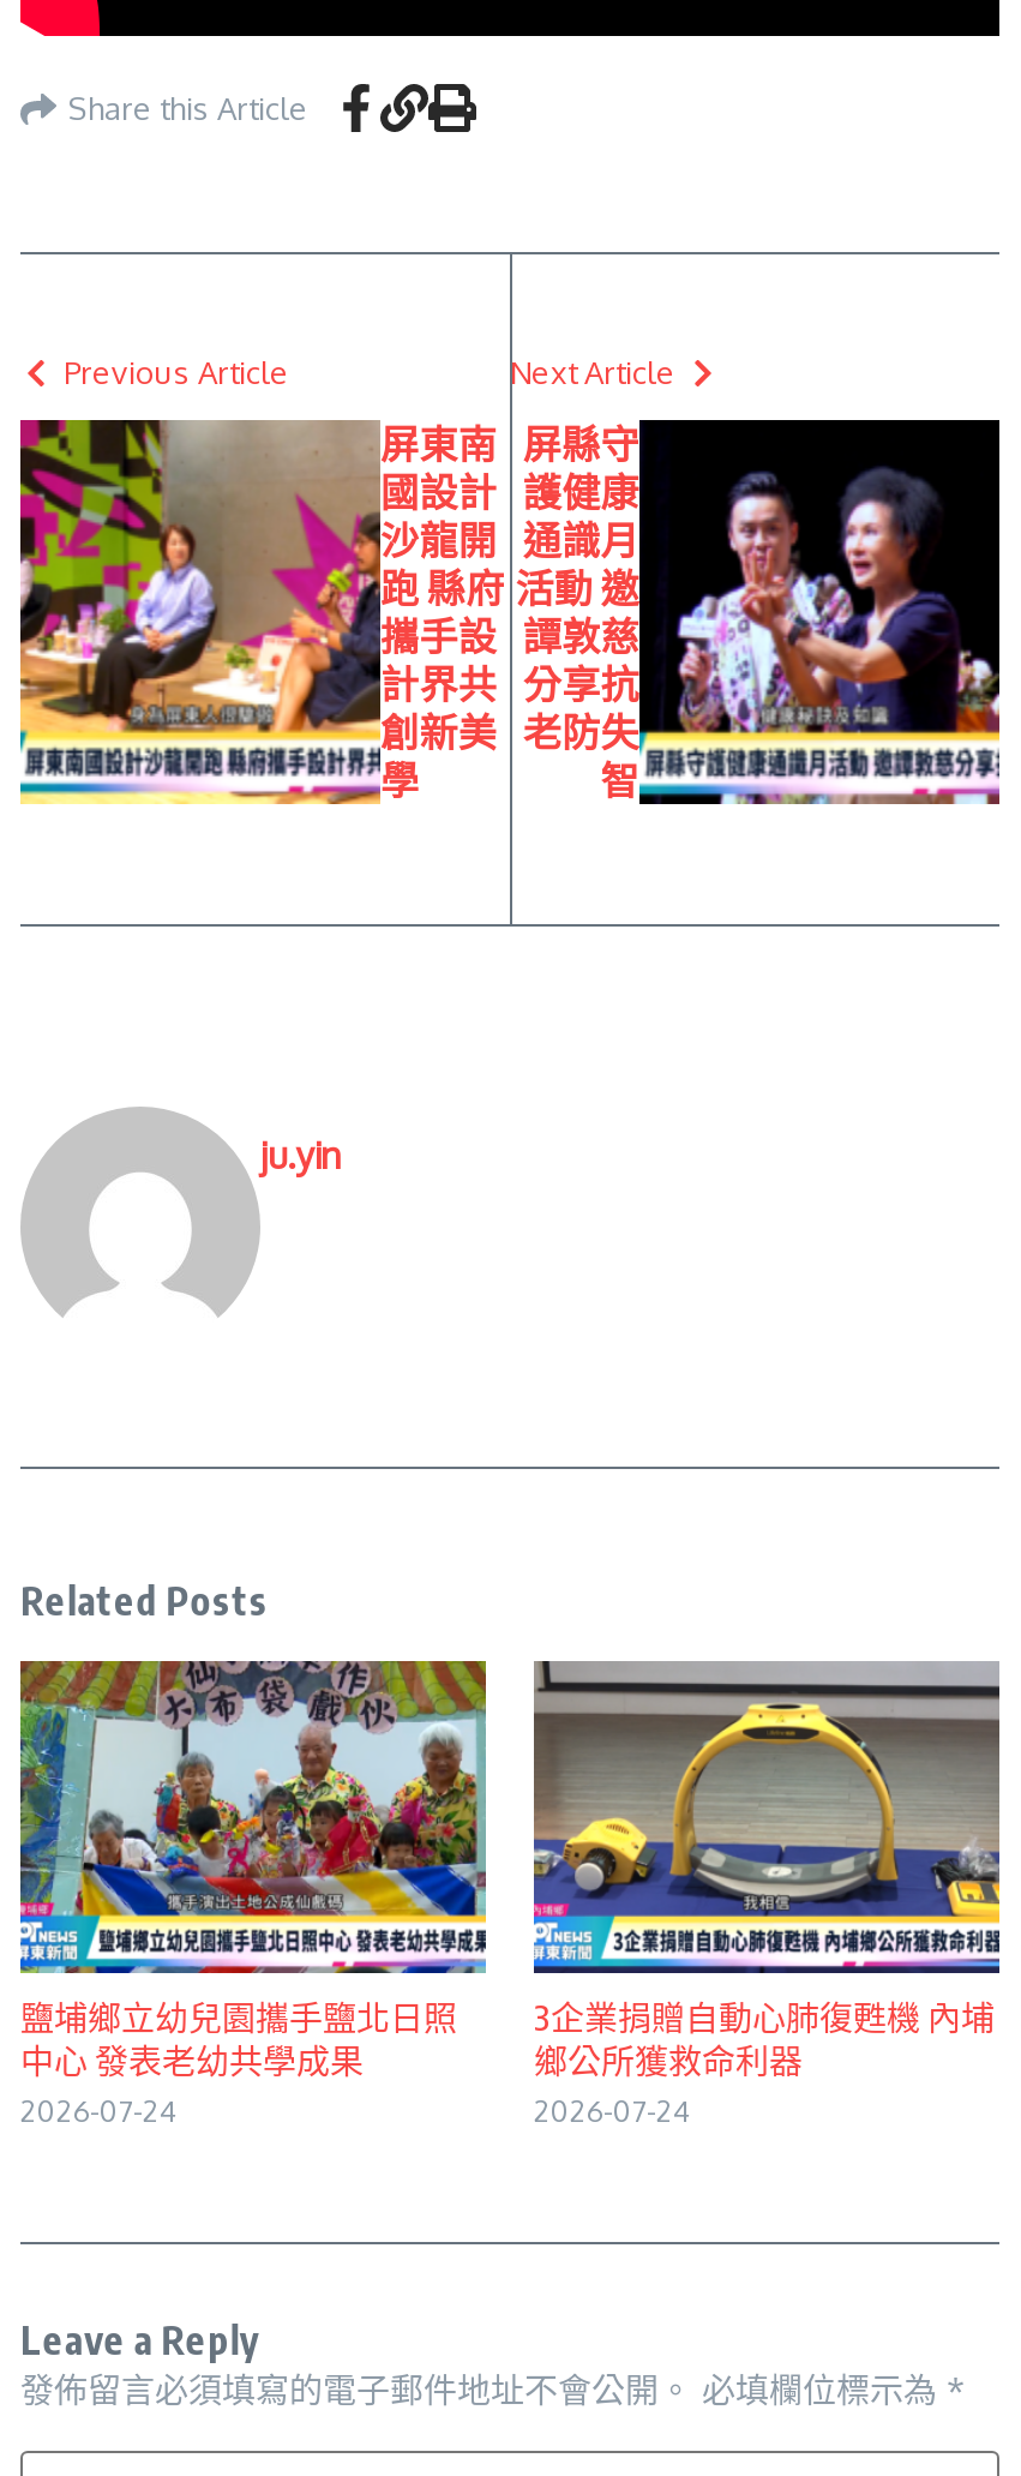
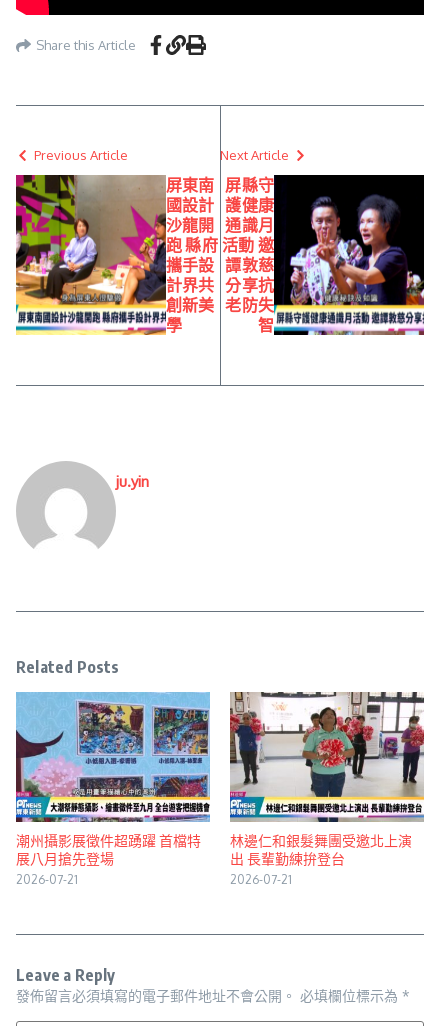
[18,1659,488,2128] [image] | 鹽埔鄉立幼兒園攜手鹽北日照 | 中心 發表老幼共學成果 | 2026-07-24 -> [15,691,210,887] [image] | 潮州攝影展徵件超踴躍 首檔特 | 展八月搶先登場 | 2026-07-21
[531,1661,1002,2128] [image] | 3企業捐贈自動心肺復甦機 內埔 | 鄉公所獲救命利器 | 2026-07-24 -> [230,692,424,887] [image] | 林邊仁和銀髮舞團受邀北上演 | 出 長輩勤練拚登台 | 2026-07-21

